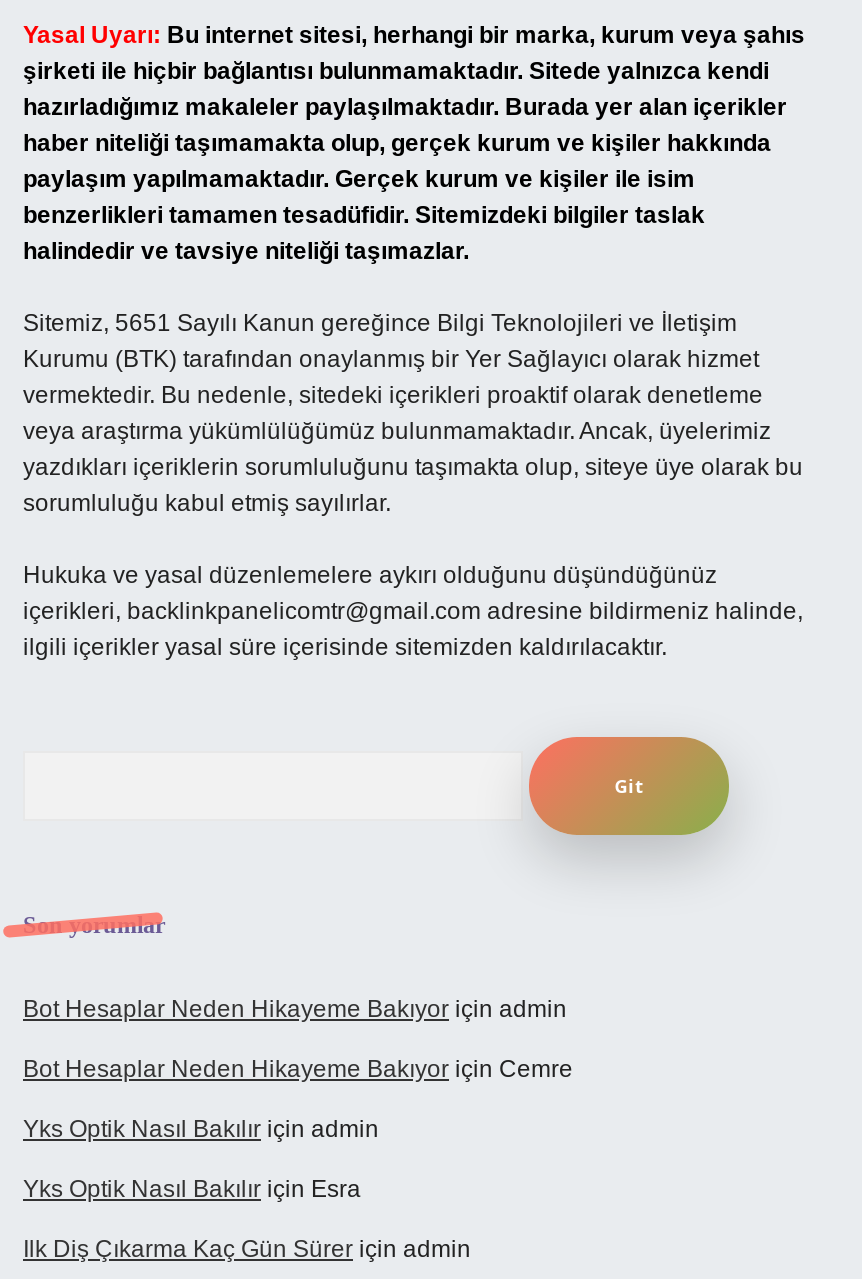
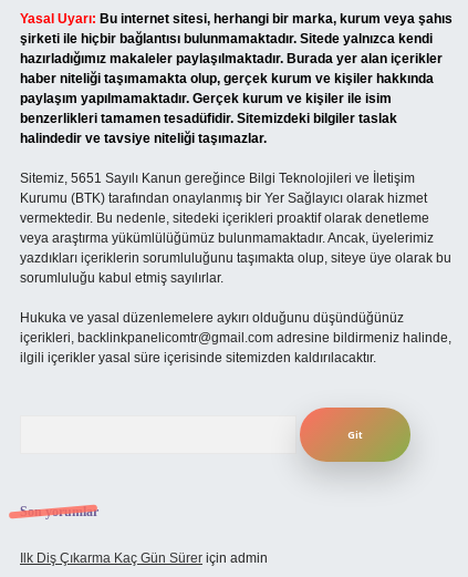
[23,995,573,1203] Bot Hesaplar Neden Hikayeme Bakıyor için admin | Bot Hesaplar Neden Hikayeme Bakıyor için Cemre | Yks Optik Nasıl Bakılır için admin | Yks Optik Nasıl Bakılır için Esra -> none

